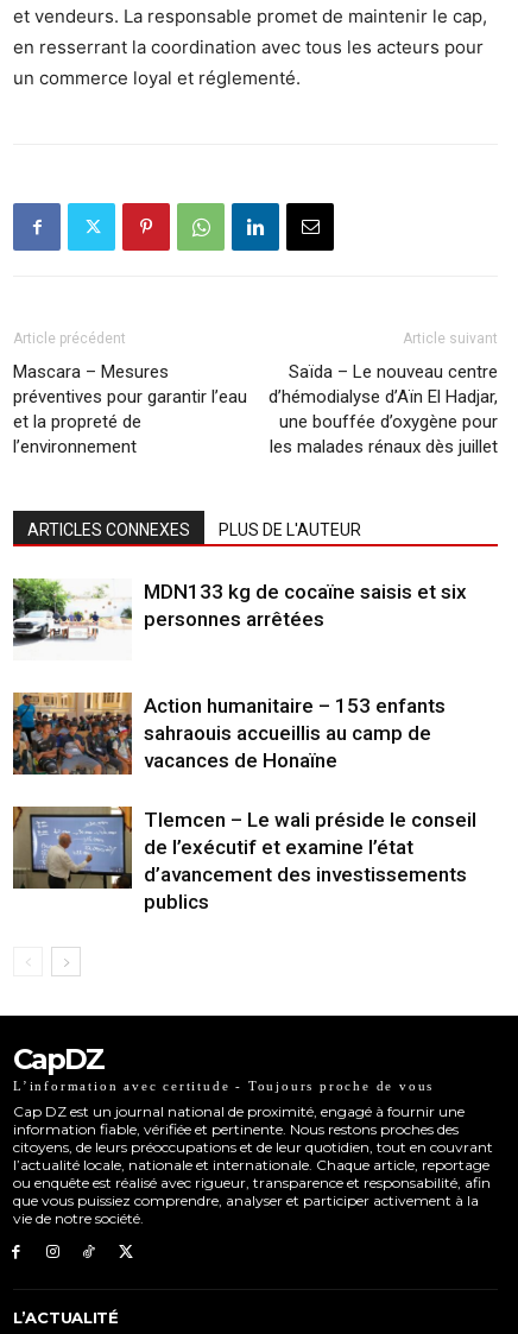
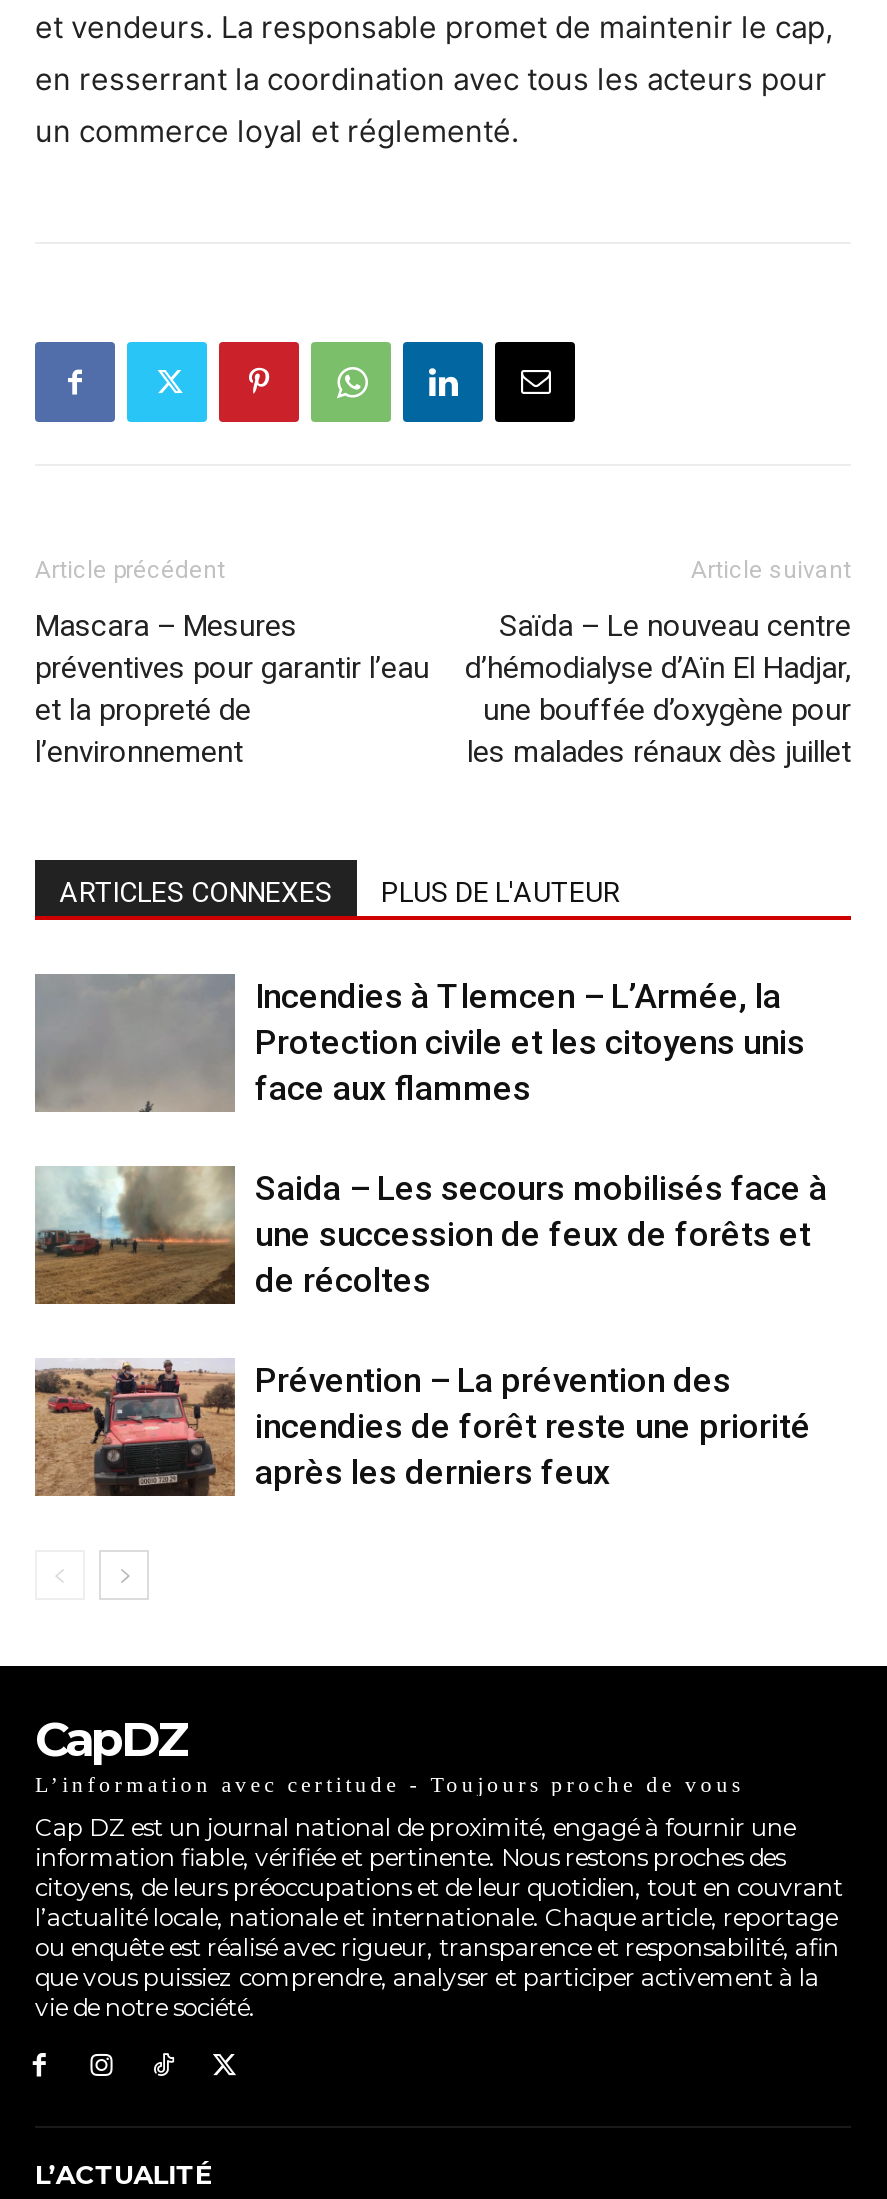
[13,579,467,660] [image] | MDN133 kg de cocaïne saisis et six | personnes arrêtées -> [33,974,805,1114] [image] | Incendies à Tlemcen – L’Armée, la | Protection civile et les citoyens unis | face aux flammes
[13,693,446,776] [image] | Action humanitaire – 153 enfants | sahraouis accueillis au camp de | vacances de Honaïne -> [33,1166,827,1306] [image] | Saida – Les secours mobilisés face à | une succession de feux de forêts et | de récoltes
[12,805,476,914] [image] | Tlemcen – Le wali préside le conseil | de l’exécutif et examine l’état | d’avancement des investissements | publics -> [35,1358,811,1498] [image] | Prévention – La prévention des | incendies de forêt reste une priorité | après les derniers feux

